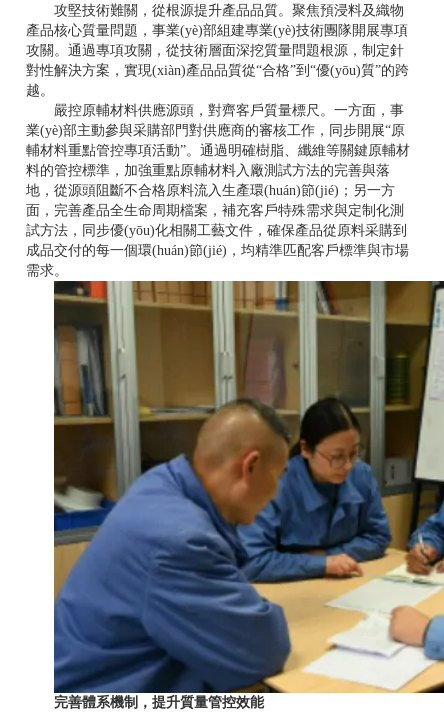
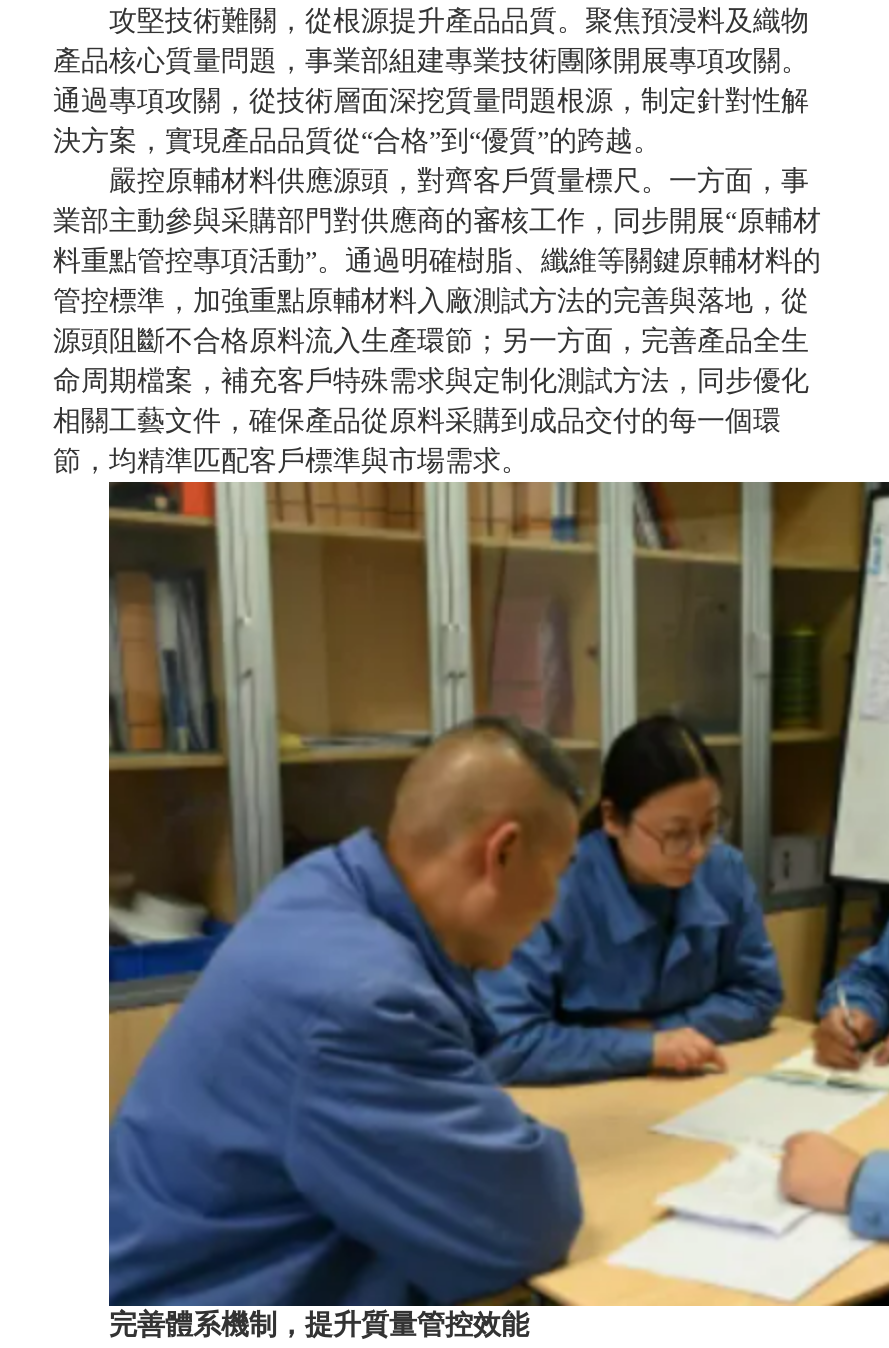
[26,23,409,98] 產品核心質量問題，事業(yè)部組建專業(yè)技術團隊開展專項 | 攻關。通過專項攻關，從技術層面深挖質量問題根源，制定針 | 對性解決方案，實現(xiàn)產品品質從“合格”到“優(yōu)質”的跨 | 越。 -> [53,46,809,156] 產品核心質量問題，事業部組建專業技術團隊開展專項攻關。 | 通過專項攻關，從技術層面深挖質量問題根源，制定針對性解 | 決方案，實現產品品質從“合格”到“優質”的跨越。
[26,123,410,278] 業(yè)部主動參與采購部門對供應商的審核工作，同步開展“原 | 輔材料重點管控專項活動”。通過明確樹脂、纖維等關鍵原輔材 | 料的管控標準，加強重點原輔材料入廠測試方法的完善與落 | 地，從源頭阻斷不合格原料流入生產環(huán)節(jié)；另一方 | 面，完善產品全生命周期檔案，補充客戶特殊需求與定制化測 | 試方法，同步優(yōu)化相關工藝文件，確保產品從原料采購到 | 成品交付的每一個環(huán)節(jié)，均精準匹配客戶標準與市場 | 需求。 -> [53,206,821,476] 業部主動參與采購部門對供應商的審核工作，同步開展“原輔材 | 料重點管控專項活動”。通過明確樹脂、纖維等關鍵原輔材料的 | 管控標準，加強重點原輔材料入廠測試方法的完善與落地，從 | 源頭阻斷不合格原料流入生產環節；另一方面，完善產品全生 | 命周期檔案，補充客戶特殊需求與定制化測試方法，同步優化 | 相關工藝文件，確保產品從原料采購到成品交付的每一個環 | 節，均精準匹配客戶標準與市場需求。

